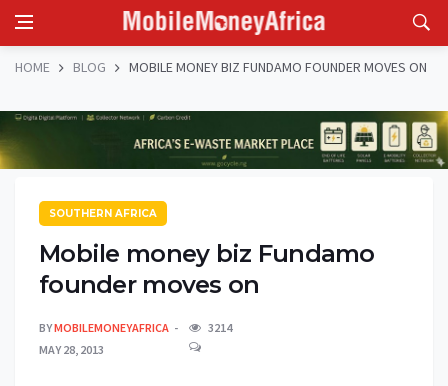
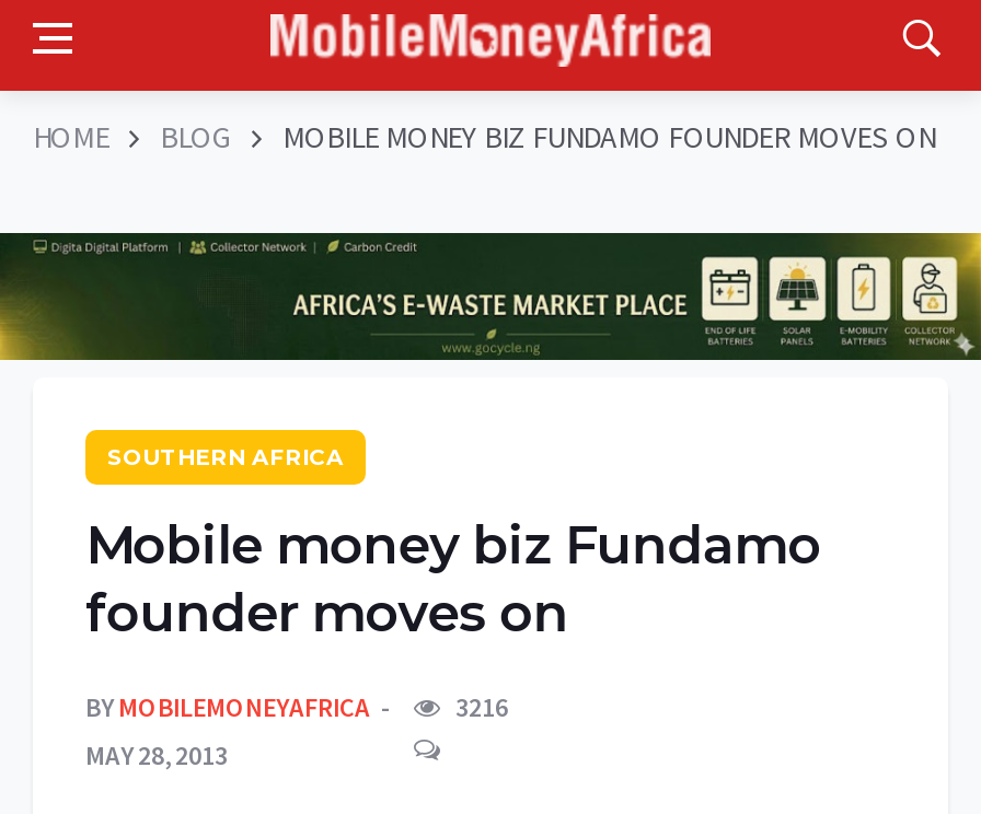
[208,320,232,335] 3214 -> [455,690,508,723] 3216

